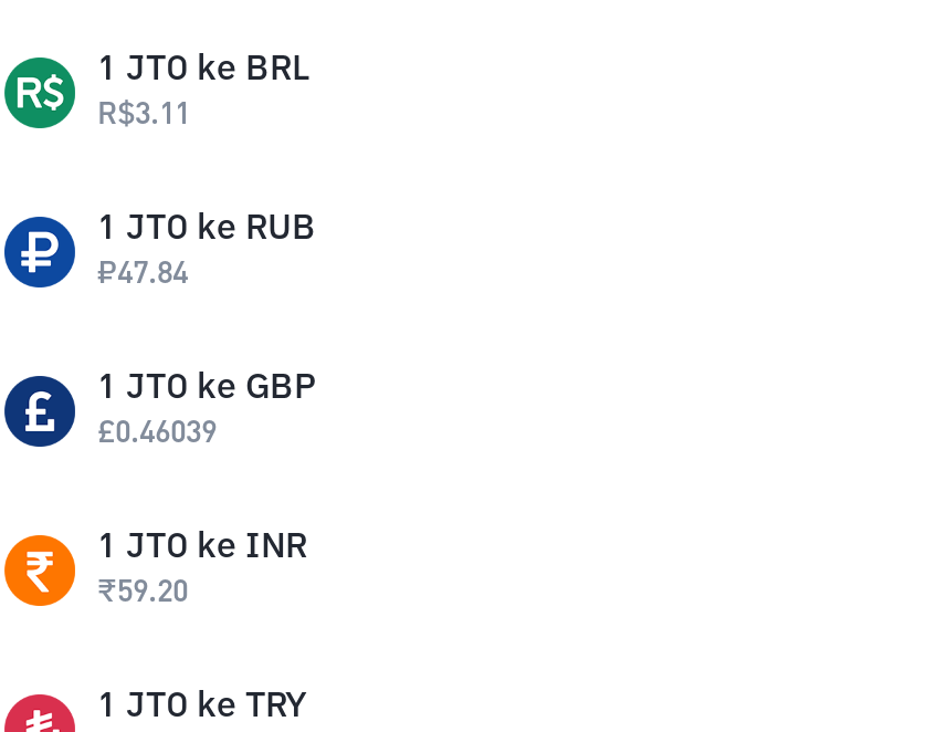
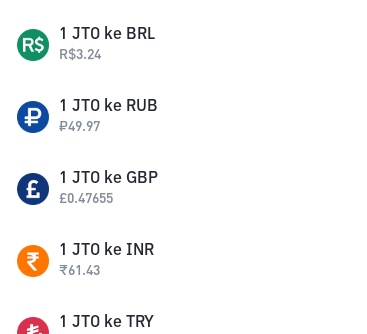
[97,100,190,130] R$3.11 -> [59,48,101,62] R$3.24
[97,259,188,290] ₽47.84 -> [59,120,100,134] ₽49.97
[97,418,217,449] £0.46039 -> [59,192,113,206] £0.47655
[97,577,188,608] ₹59.20 -> [59,264,100,278] ₹61.43

